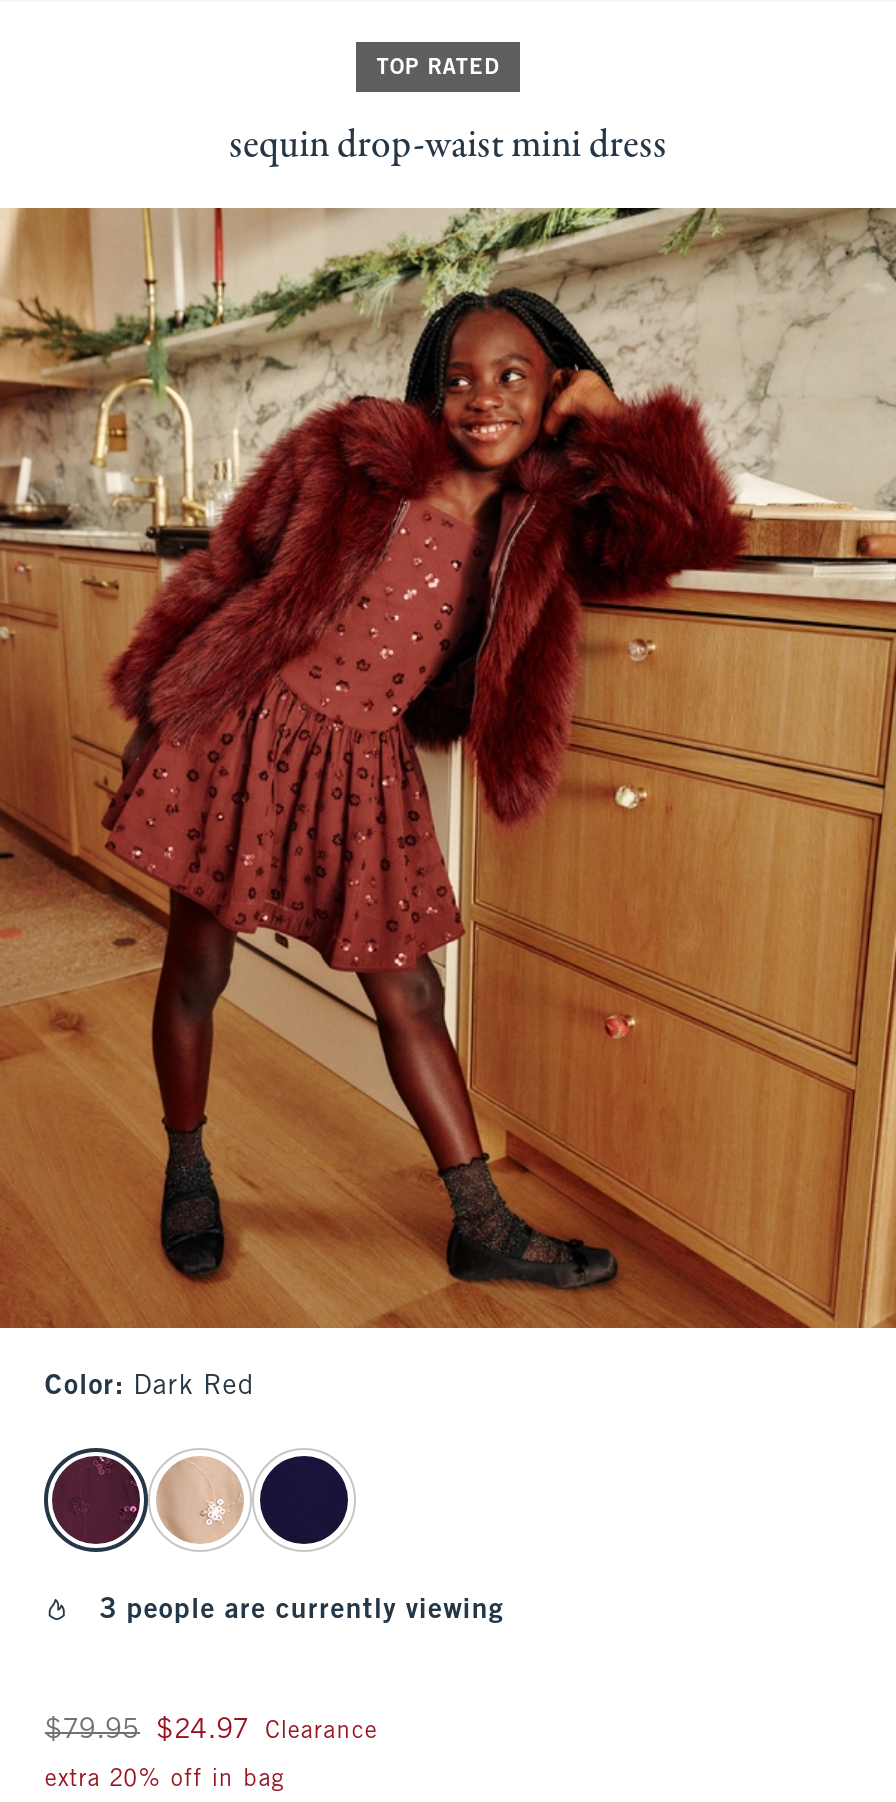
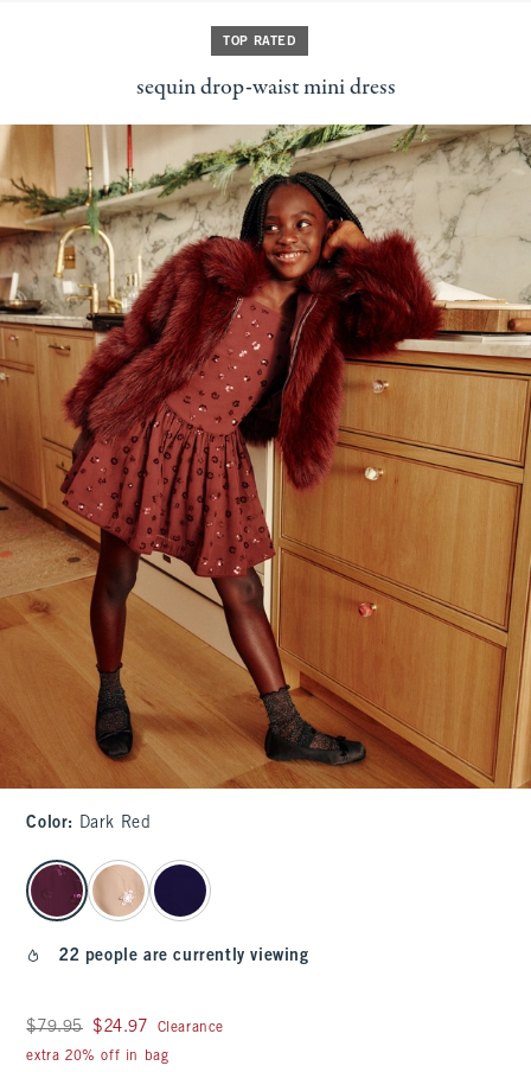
[100,1598,504,1624] 3 people are currently viewing -> [59,949,309,964] 22 people are currently viewing

